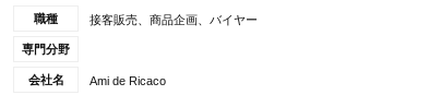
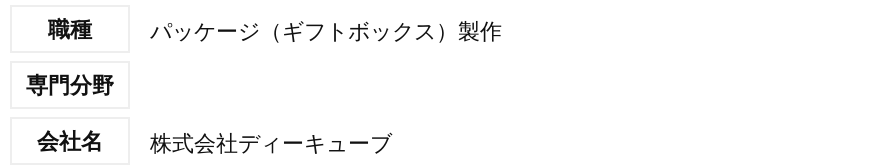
[90,13,258,26] 接客販売、商品企画、バイヤー -> [150,19,502,43] パッケージ（ギフトボックス）製作
[90,74,166,87] Ami de Ricaco -> [150,131,392,155] 株式会社ディーキューブ

